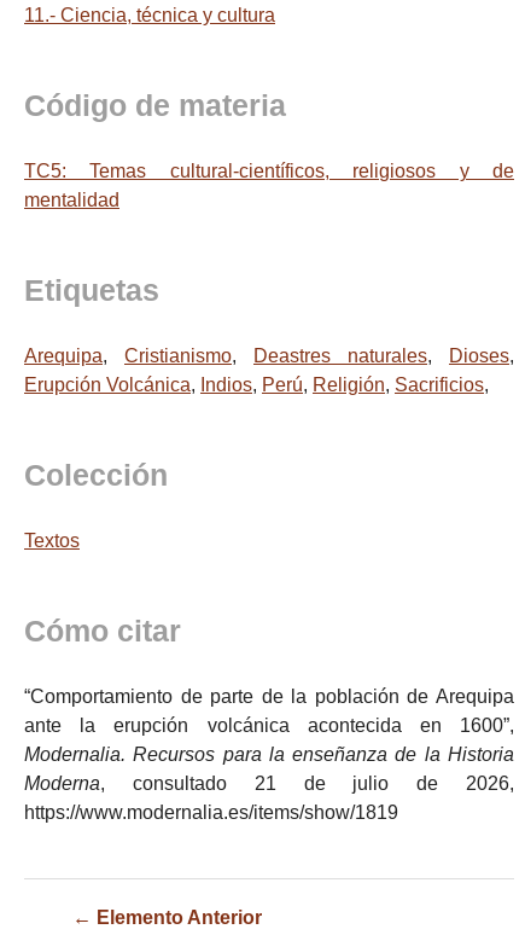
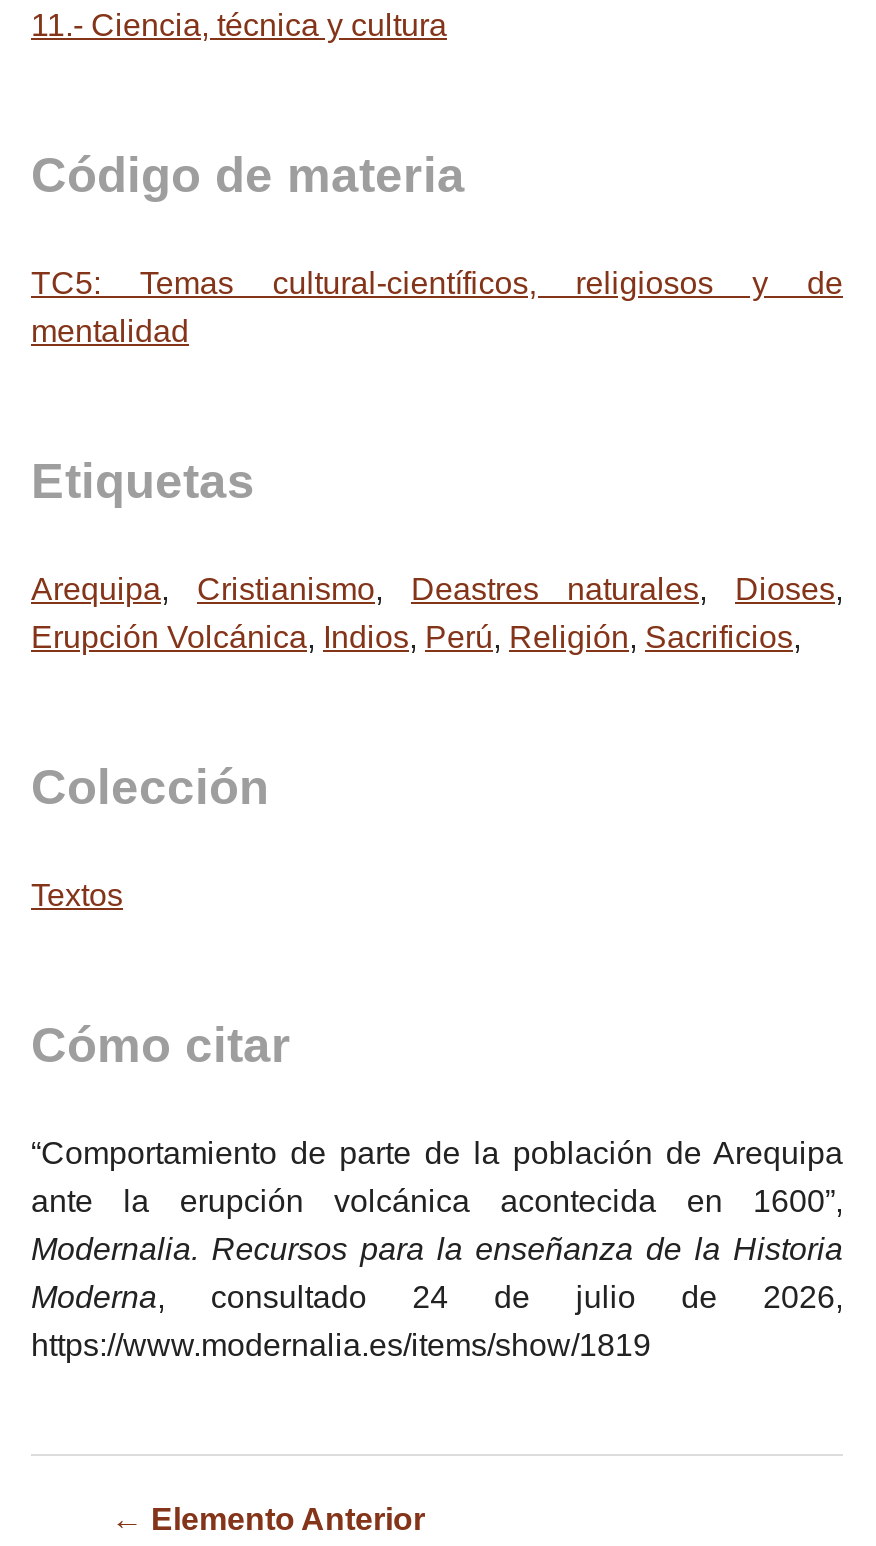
[24,773,514,794] Moderna, consultado 21 de julio de 2026, -> [31,1281,843,1315] Moderna, consultado 24 de julio de 2026,

